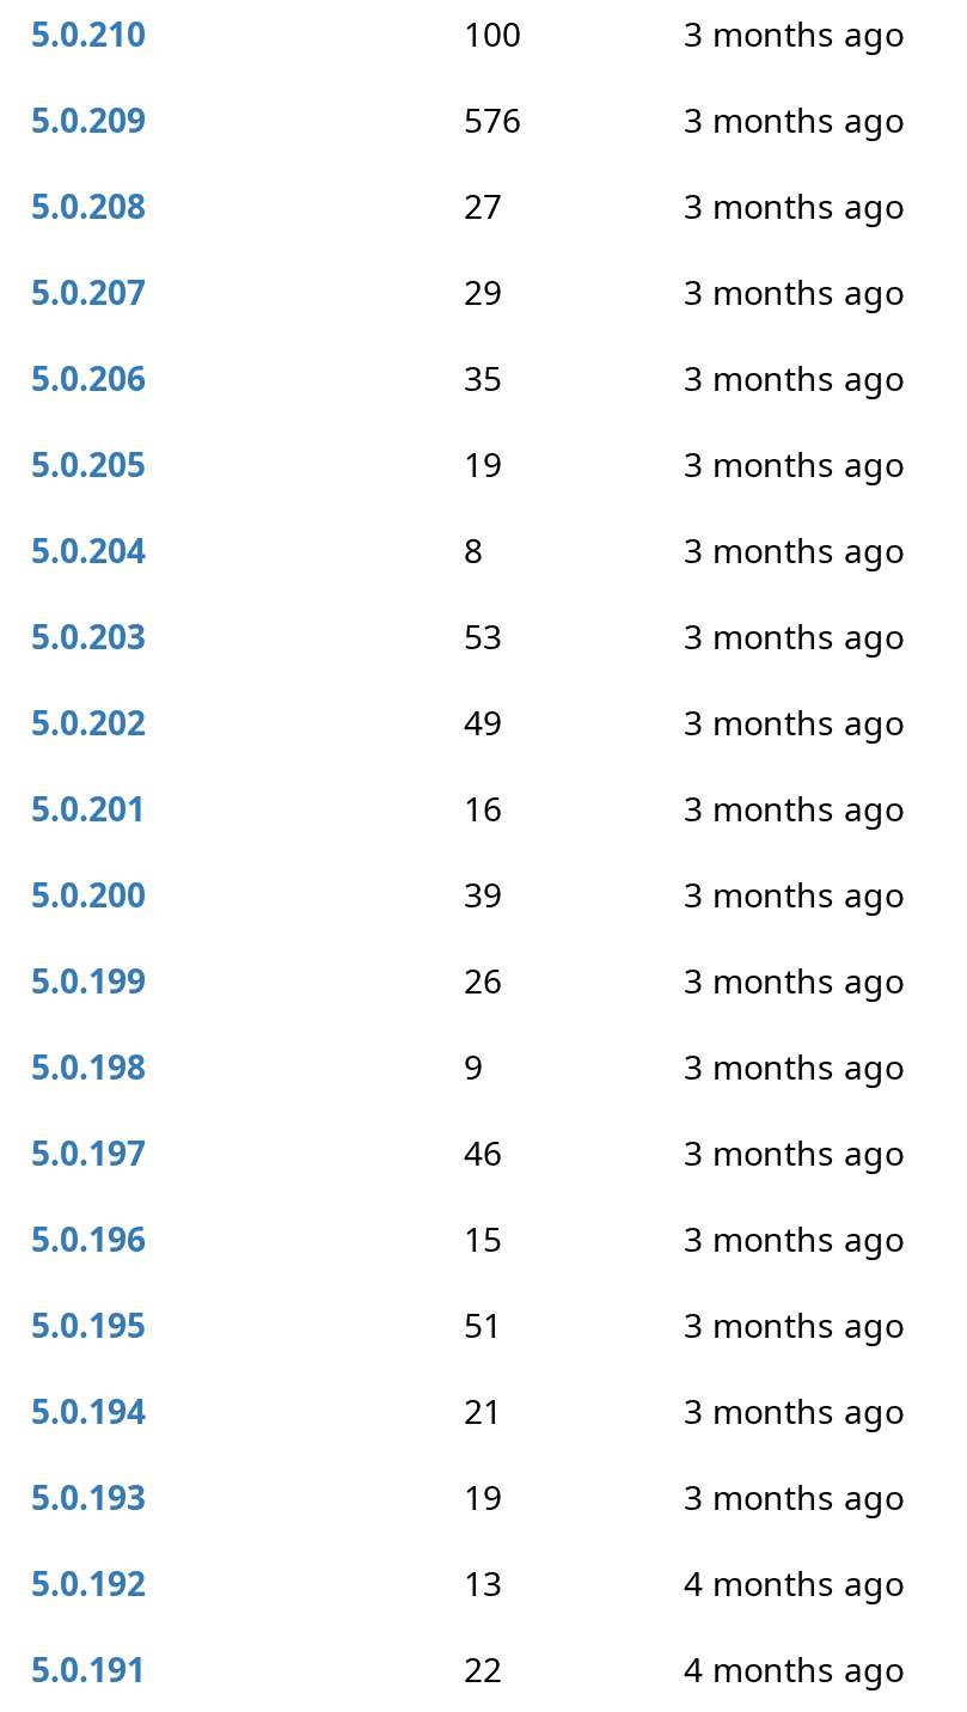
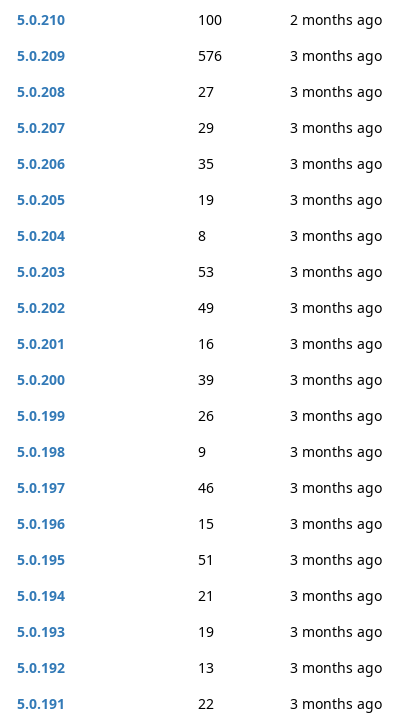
[684,11,904,56] 3 months ago -> [290,10,382,29] 2 months ago
[684,1560,904,1606] 4 months ago -> [290,658,382,677] 3 months ago
[684,1646,904,1692] 4 months ago -> [290,694,382,713] 3 months ago

